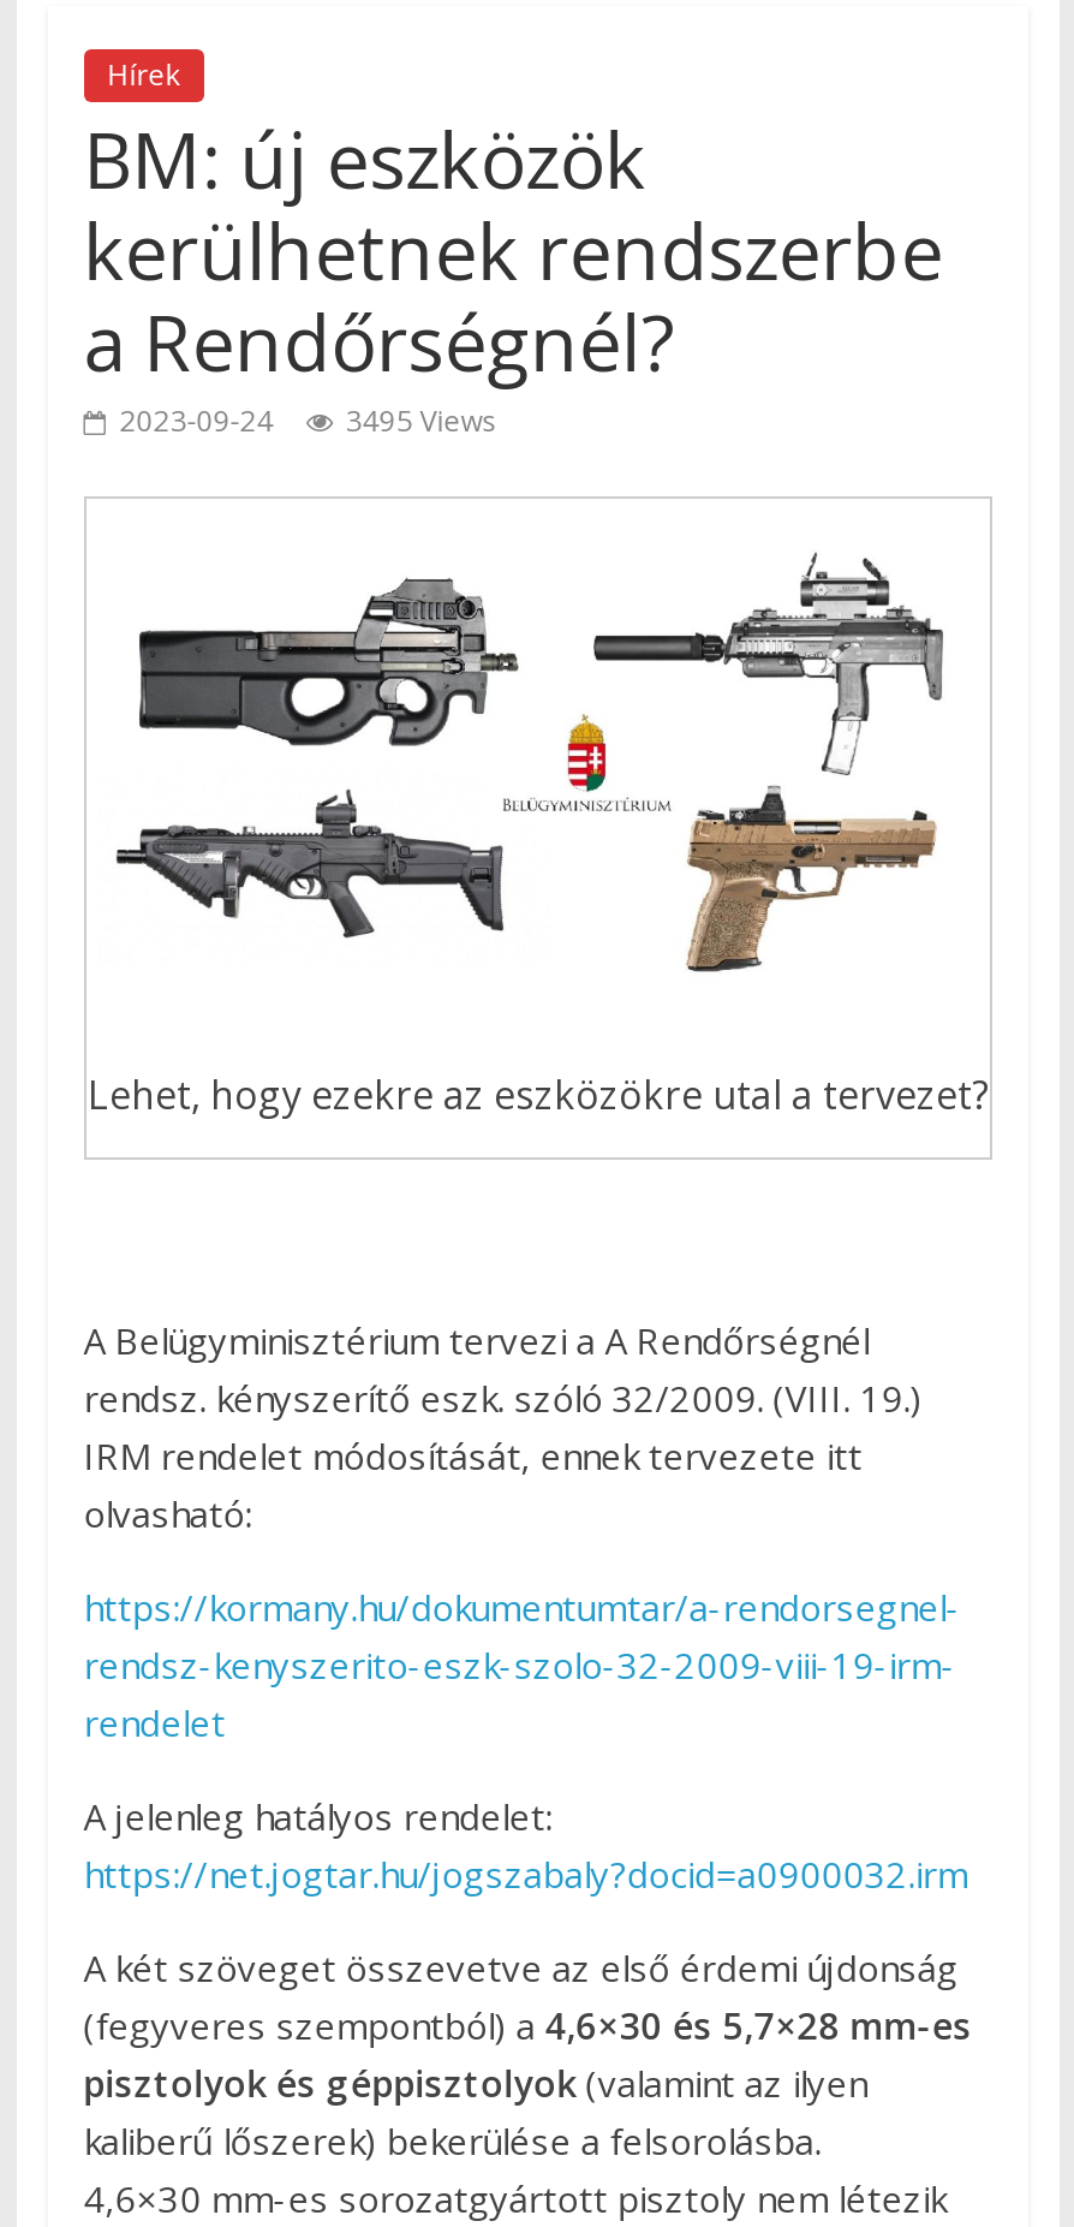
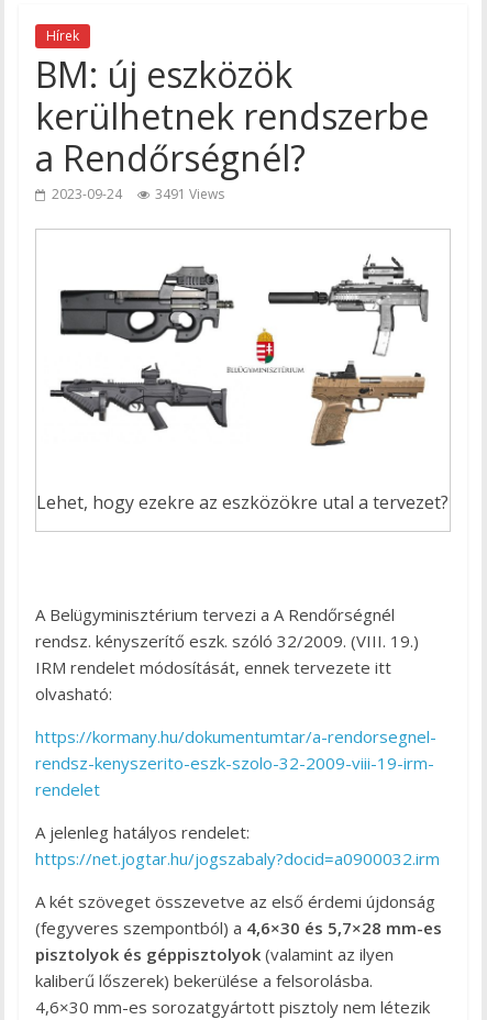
[120,399,497,440] 2023-09-24 3495 Views -> [51,184,224,203] 2023-09-24 3491 Views

